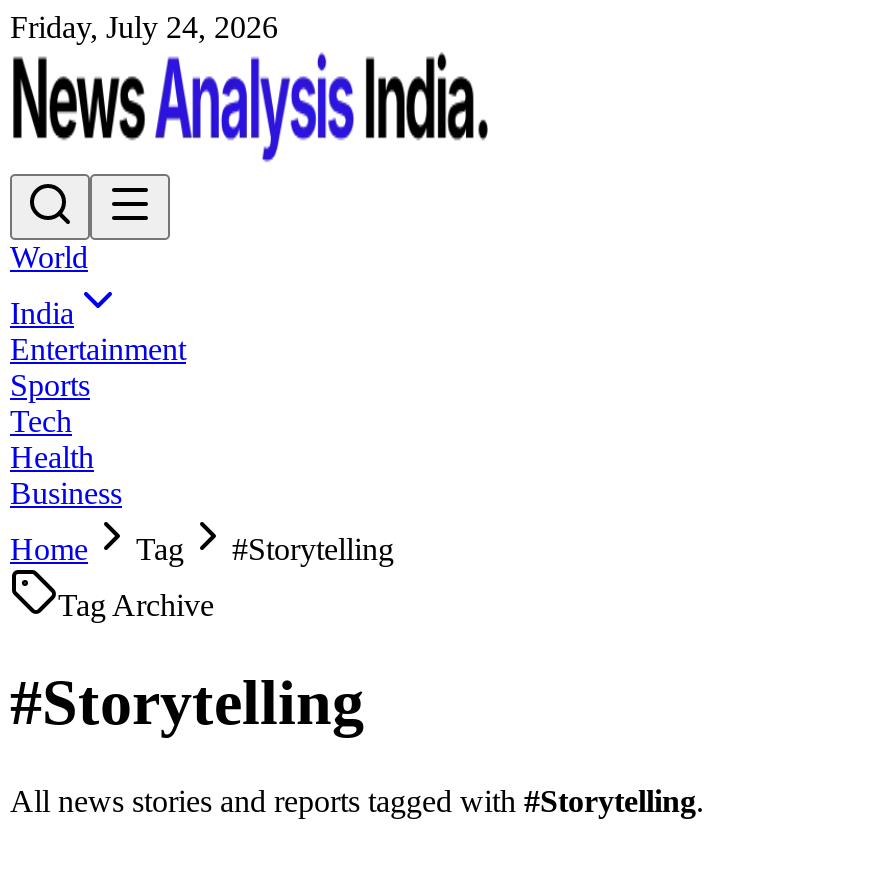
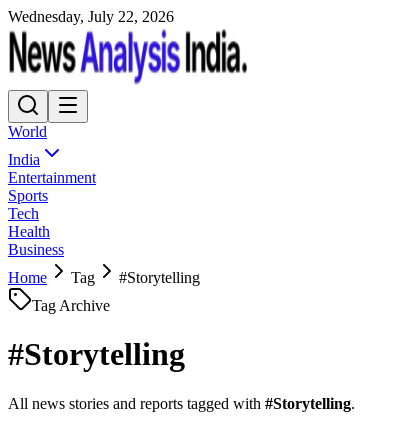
[10,10,278,44] Friday, July 24, 2026 -> [8,8,174,25] Wednesday, July 22, 2026

